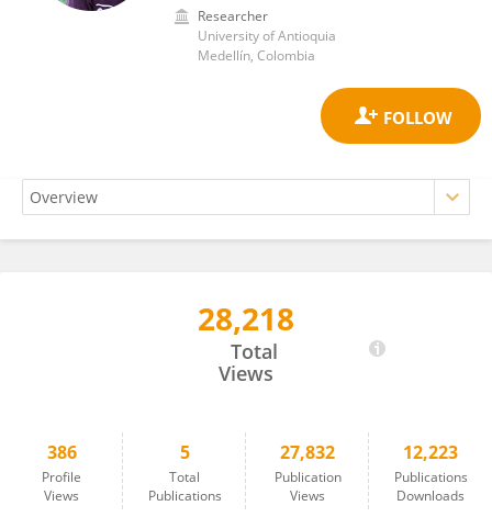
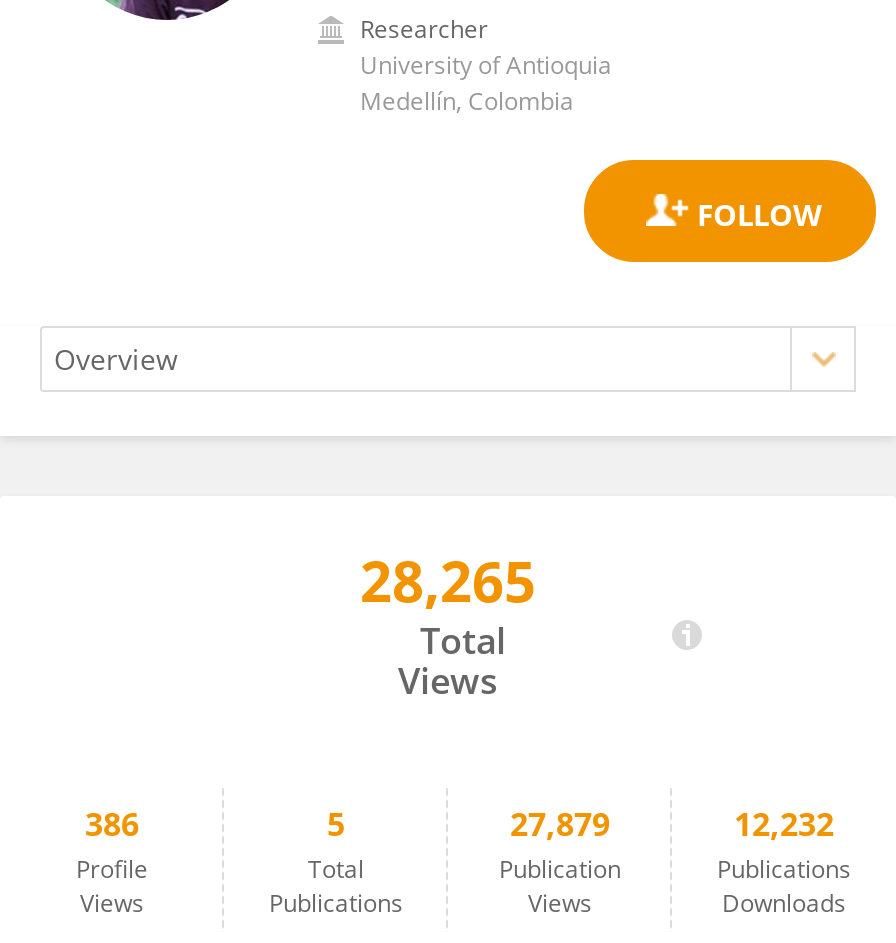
[198,297,294,339] 28,218 -> [360,542,536,618] 28,265
[280,440,335,464] 27,832 -> [510,802,610,846] 27,879
[403,440,458,464] 12,223 -> [734,802,834,846] 12,232

